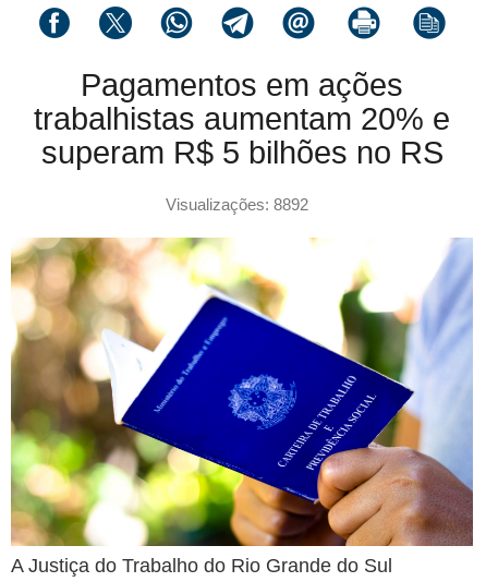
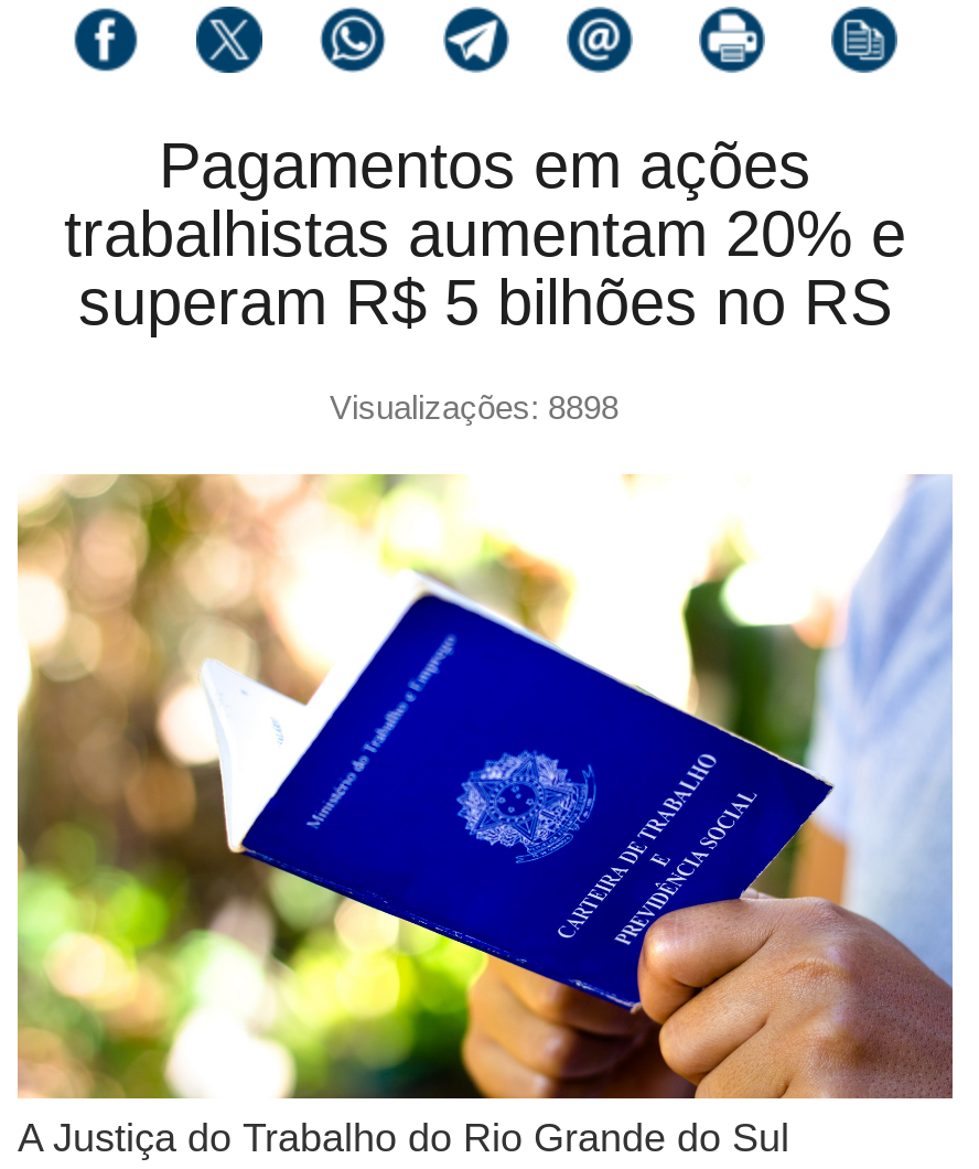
[165,195,308,214] Visualizações: 8892 -> [330,388,618,426] Visualizações: 8898

